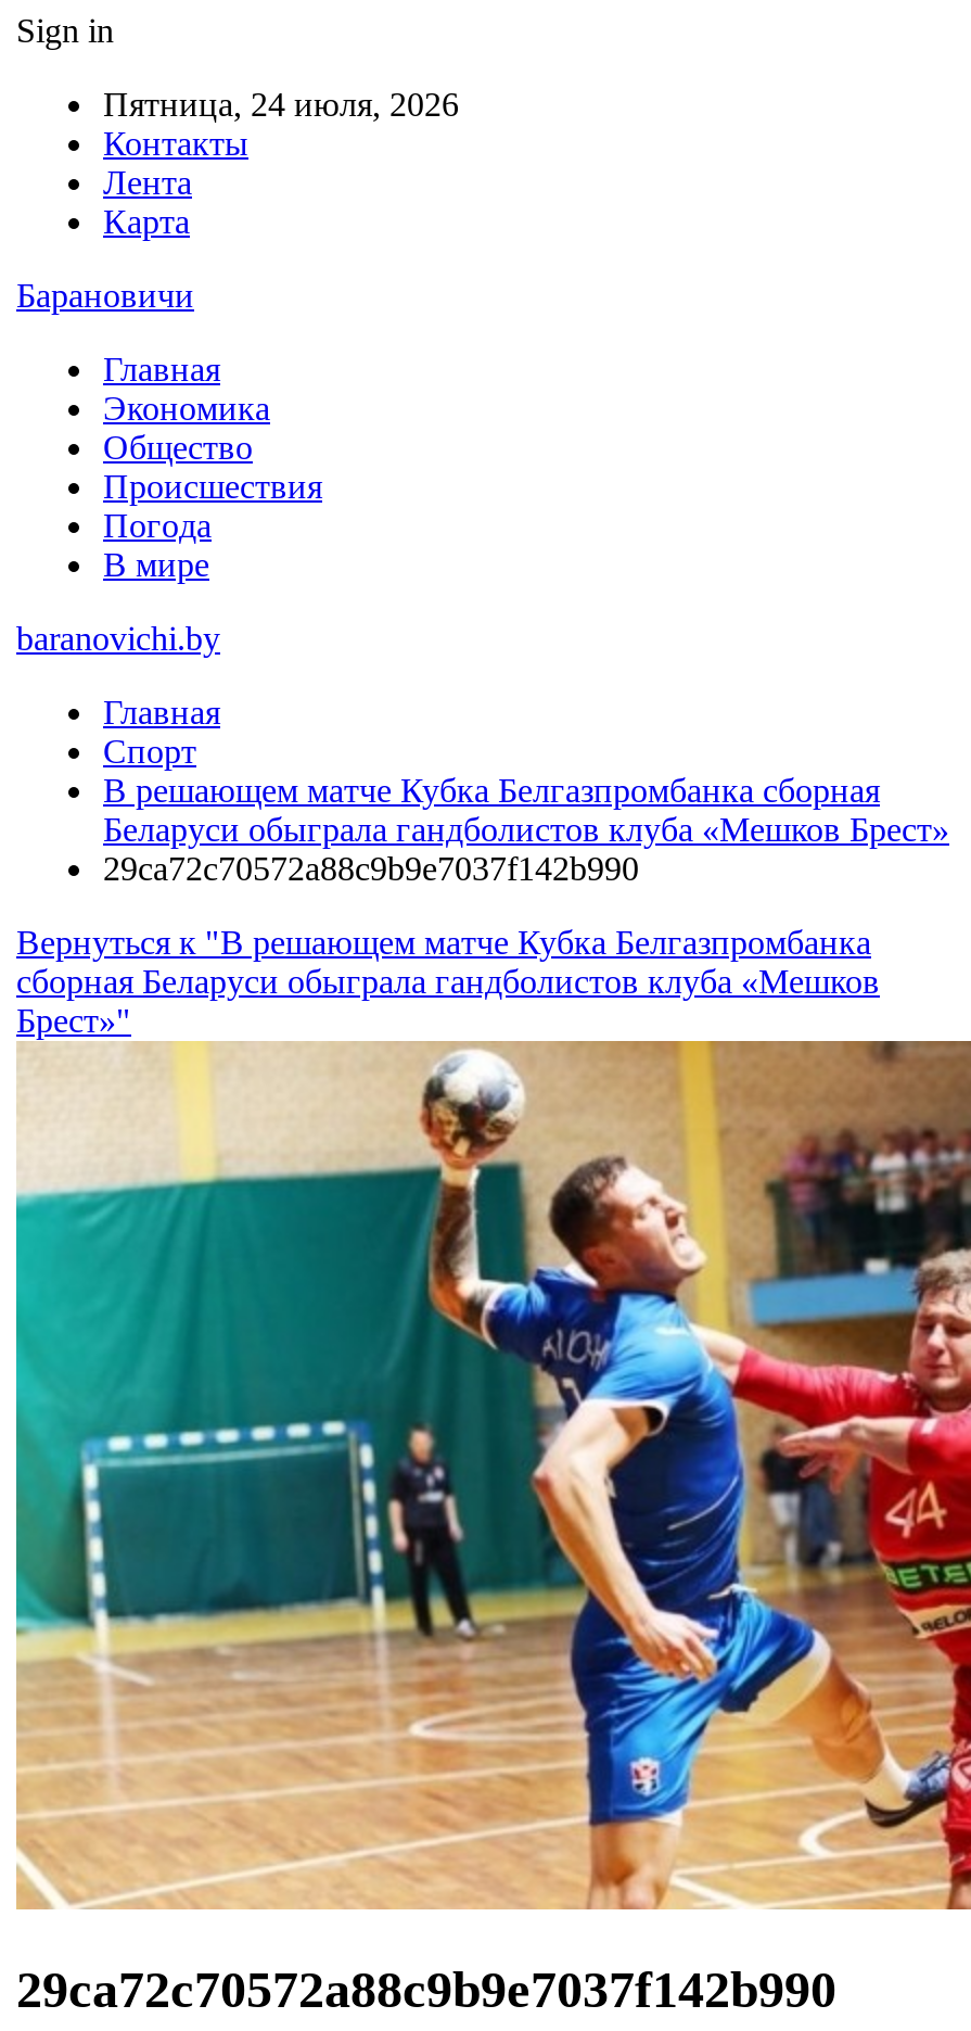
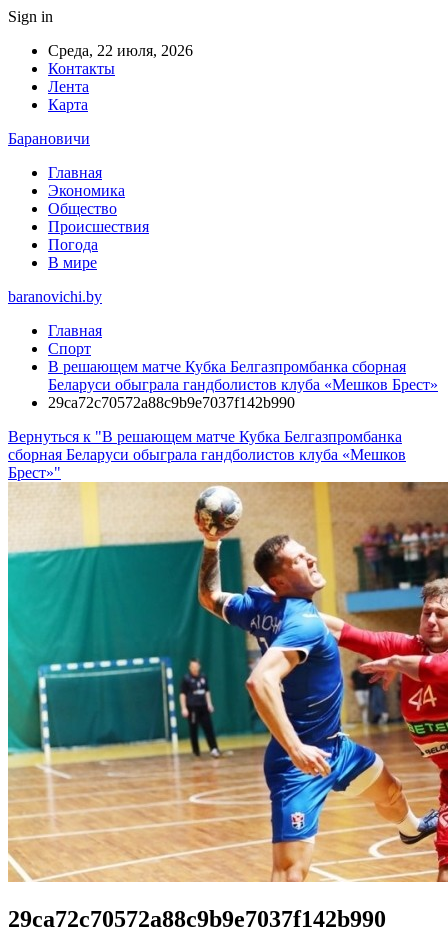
[103,86,459,123] Пятница, 24 июля, 2026 -> [48,42,193,59] Среда, 22 июля, 2026

